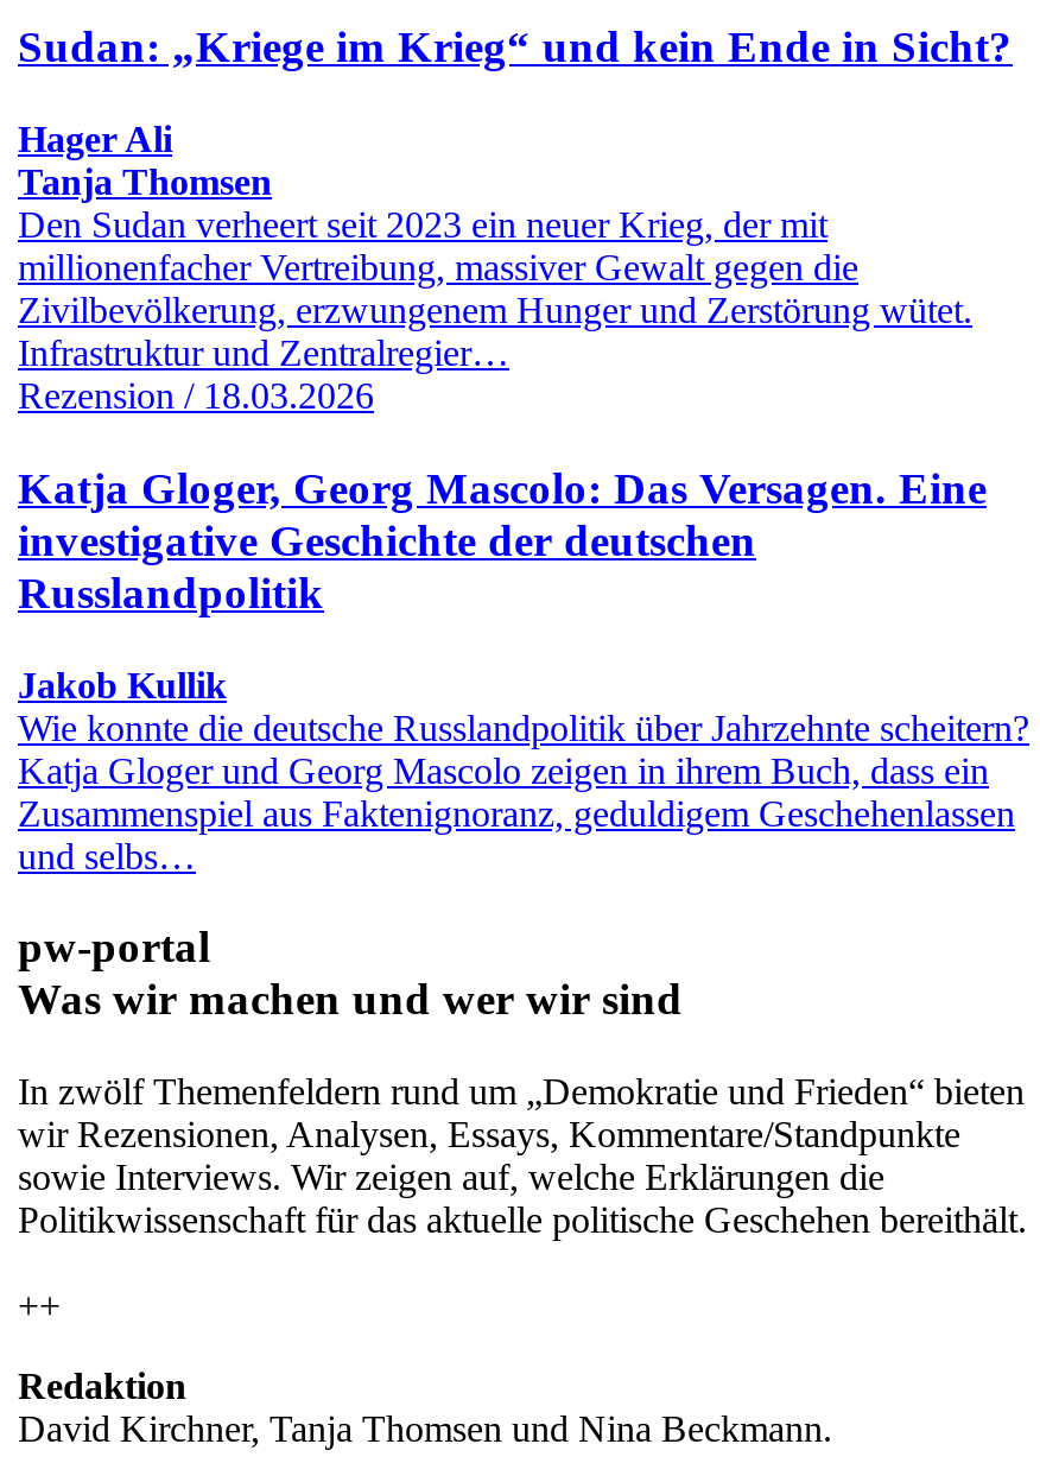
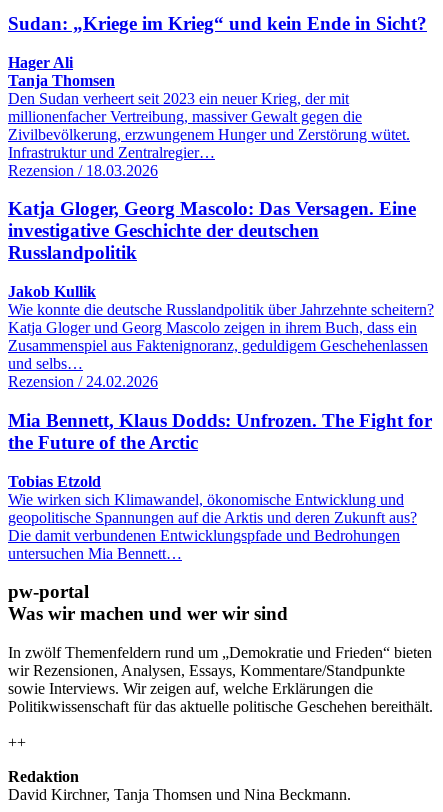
none -> [8,373,432,561] Rezension / 24.02.2026 | Mia Bennett, Klaus Dodds: Unfrozen. The Fight for | the Future of the Arctic | Tobias Etzold | Wie wirken sich Klimawandel, ökonomische Entwicklung und | geopolitische Spannungen auf die Arktis und deren Zukunft aus? | Die damit verbundenen Entwicklungspfade und Bedrohungen | untersuchen Mia Bennett…

